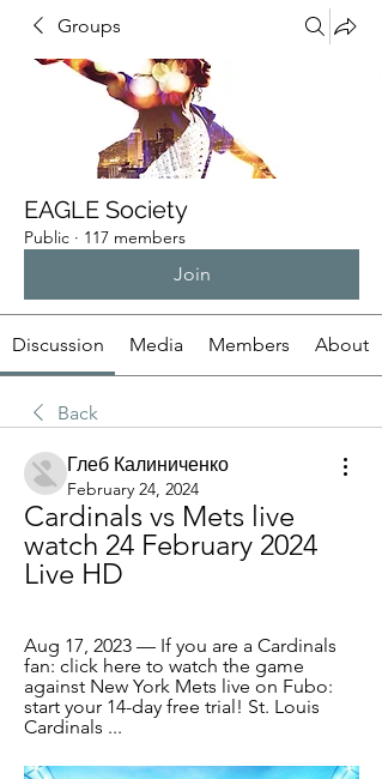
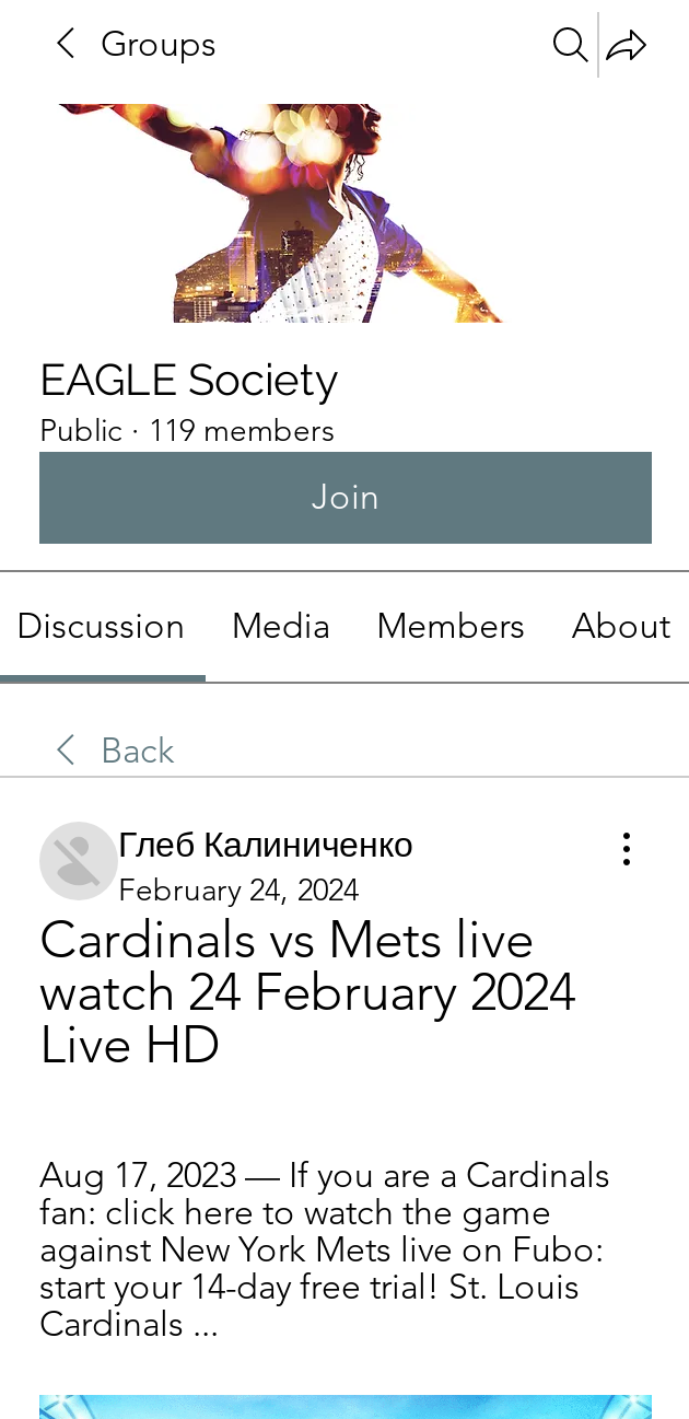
[24,227,186,248] Public · 117 members -> [39,410,335,450] Public · 119 members

